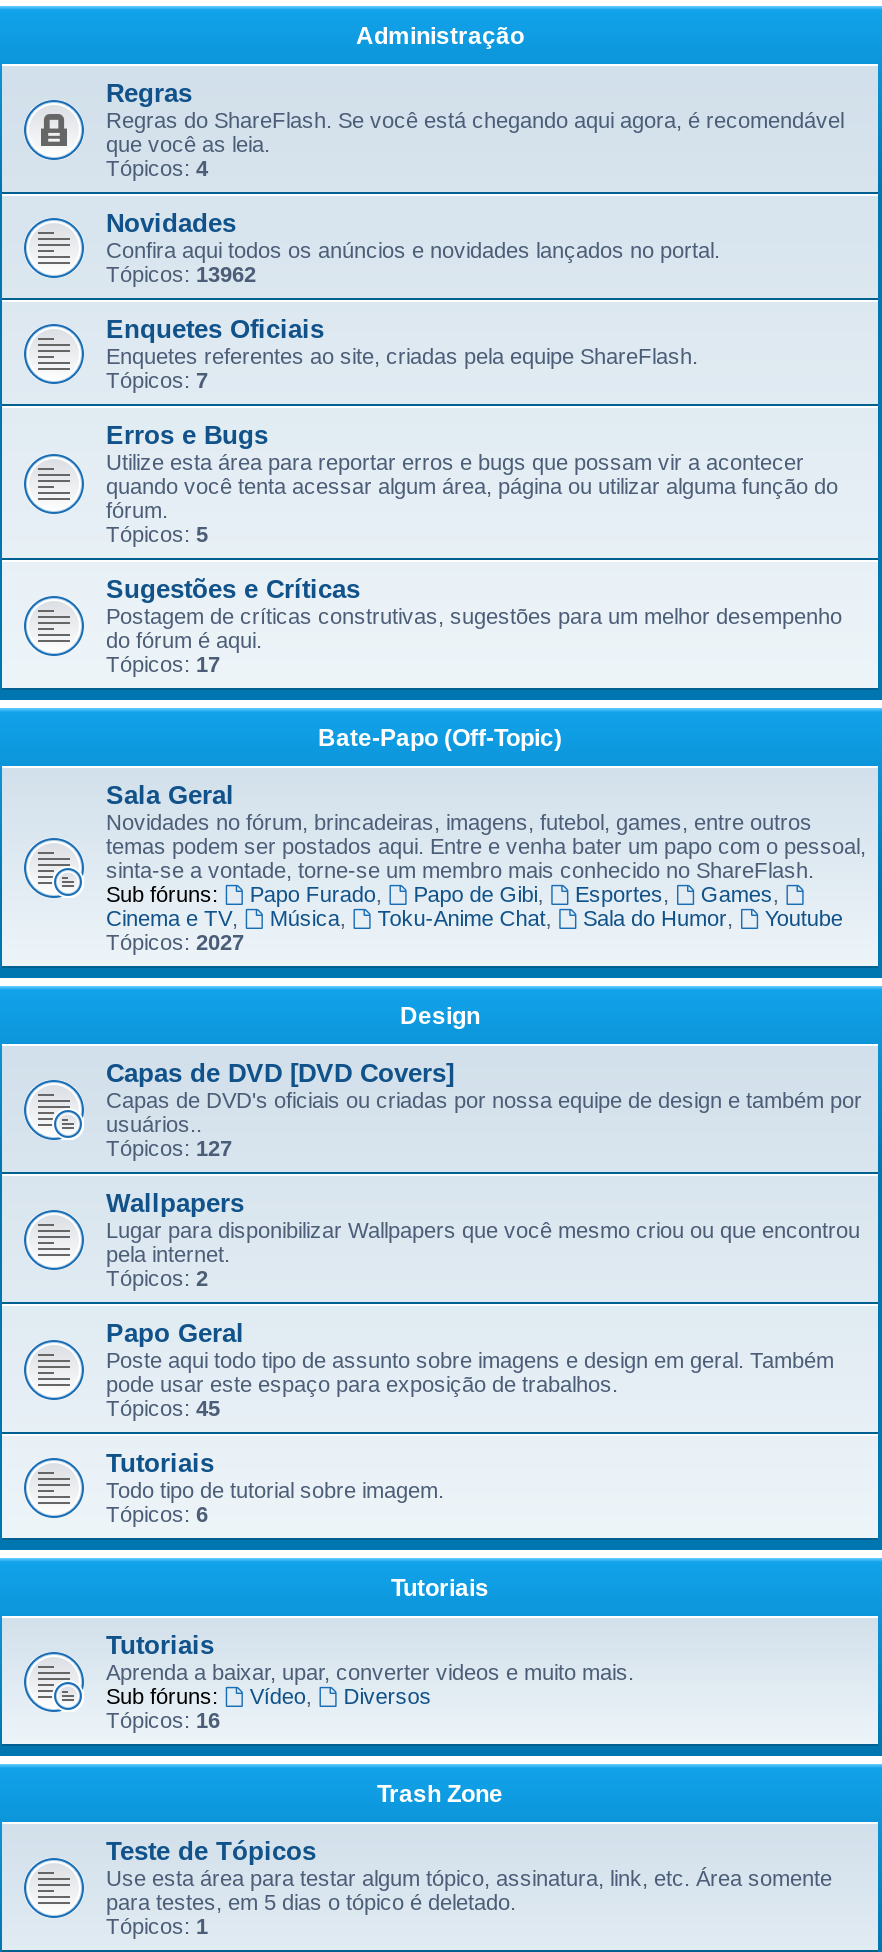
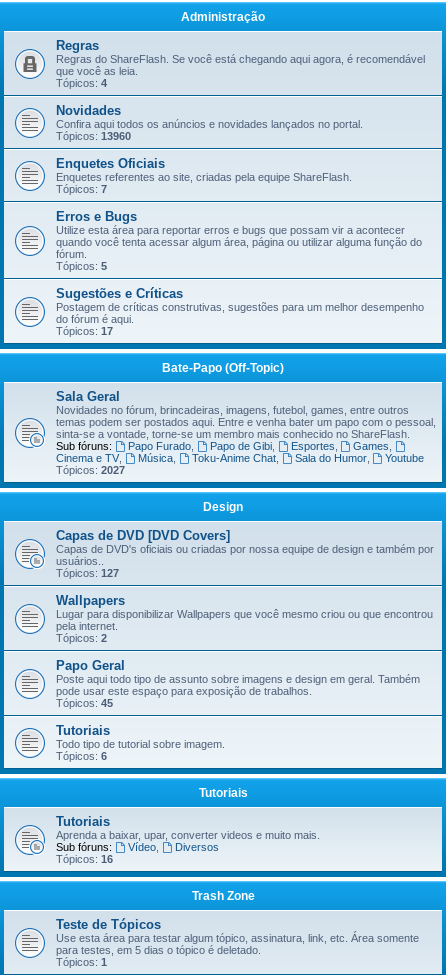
[106,262,256,286] Tópicos: 13962 -> [56,130,131,142] Tópicos: 13960

